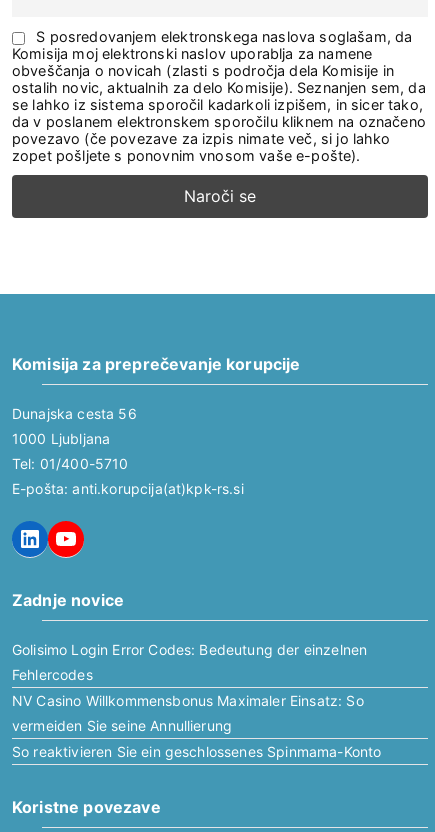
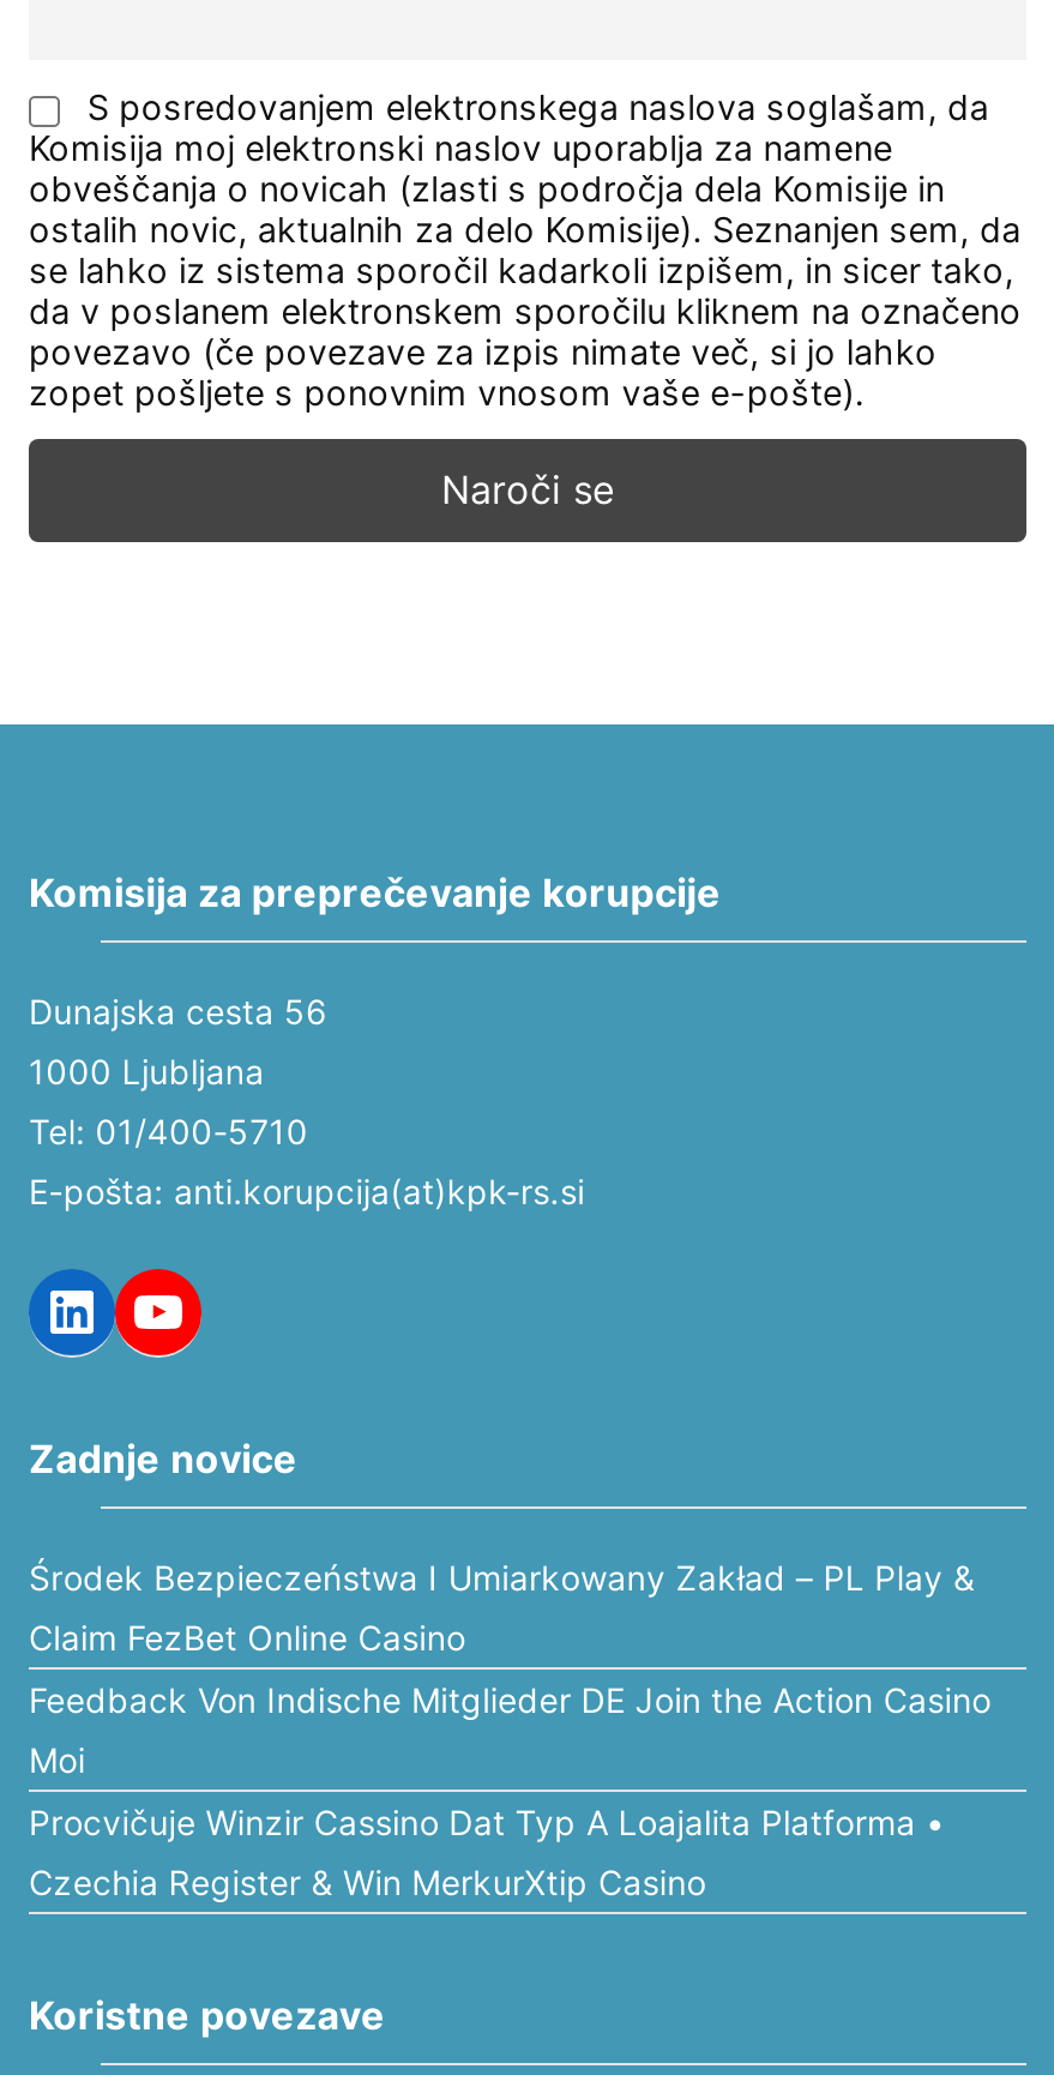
[12,641,381,760] Golisimo Login Error Codes: Bedeutung der einzelnen | Fehlercodes | NV Casino Willkommensbonus Maximaler Einsatz: So | vermeiden Sie seine Annullierung | So reaktivieren Sie ein geschlossenes Spinmama-Konto -> [29,1556,991,1901] Środek Bezpieczeństwa I Umiarkowany Zakład – PL Play & | Claim FezBet Online Casino | Feedback Von Indische Mitglieder DE Join the Action Casino | Moi | Procvičuje Winzir Cassino Dat Typ A Loajalita Platforma • | Czechia Register & Win MerkurXtip Casino

